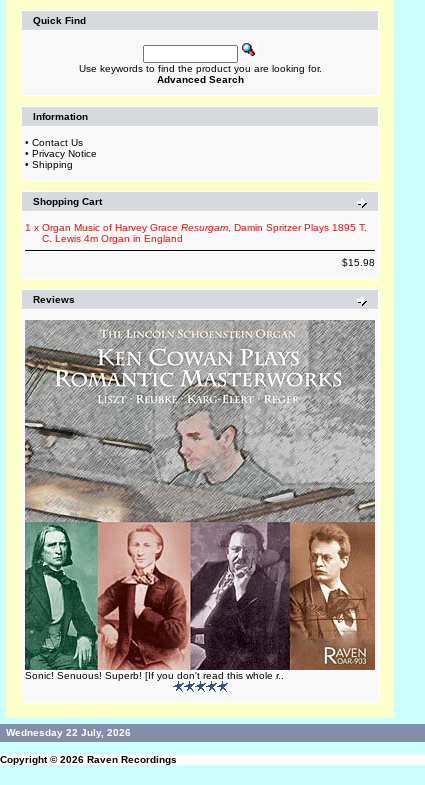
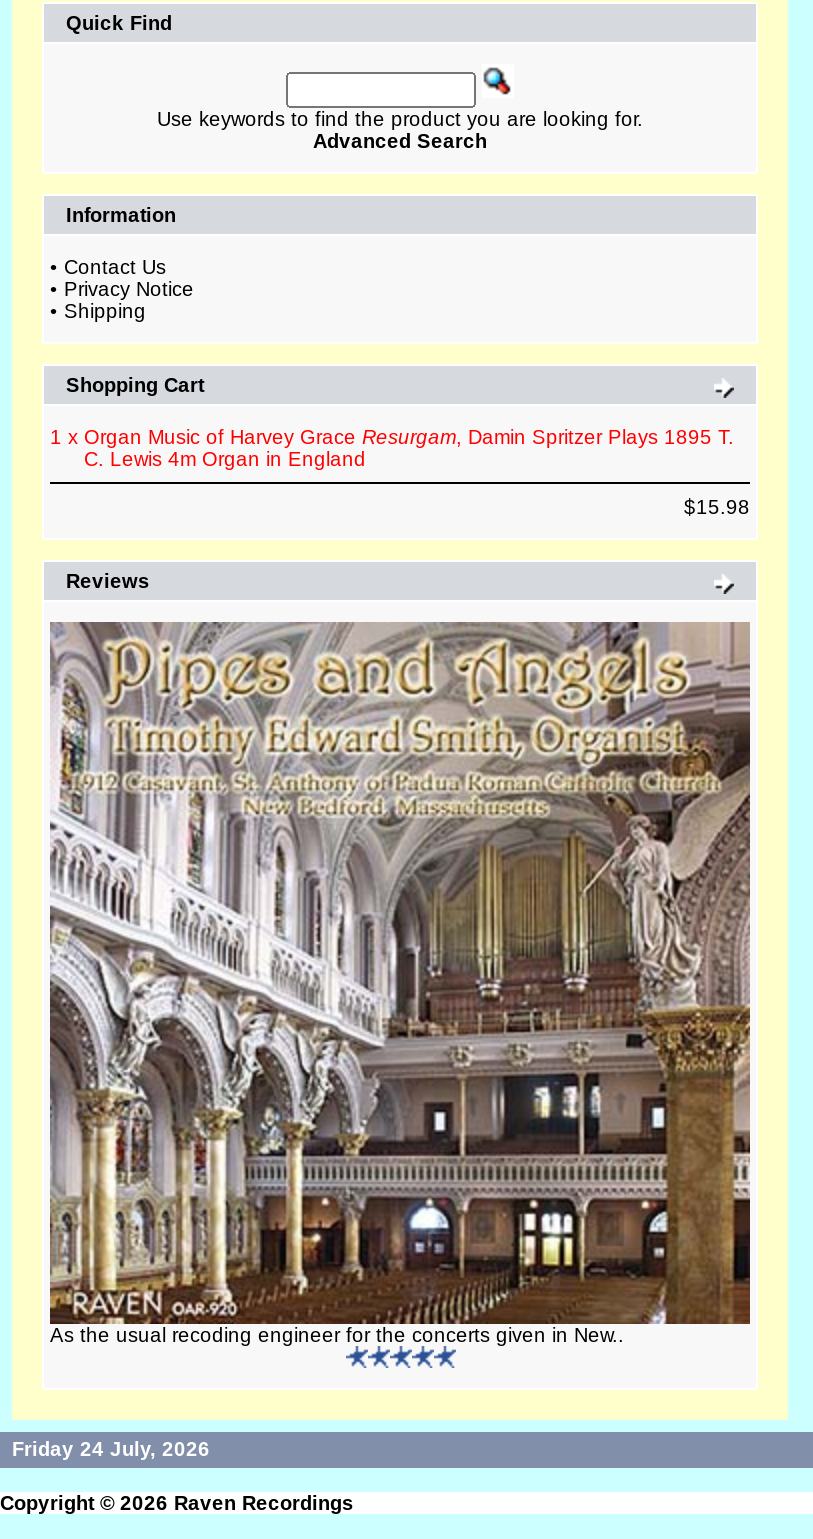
[24,320,376,681] [image] | Sonic! Senuous! Superb! [If you don't read this whole r.. -> [48,622,752,1346] [image] | As the usual recoding engineer for the concerts given in New..
[0,727,137,738] Wednesday 22 July, 2026 -> [0,1438,222,1460] Friday 24 July, 2026

